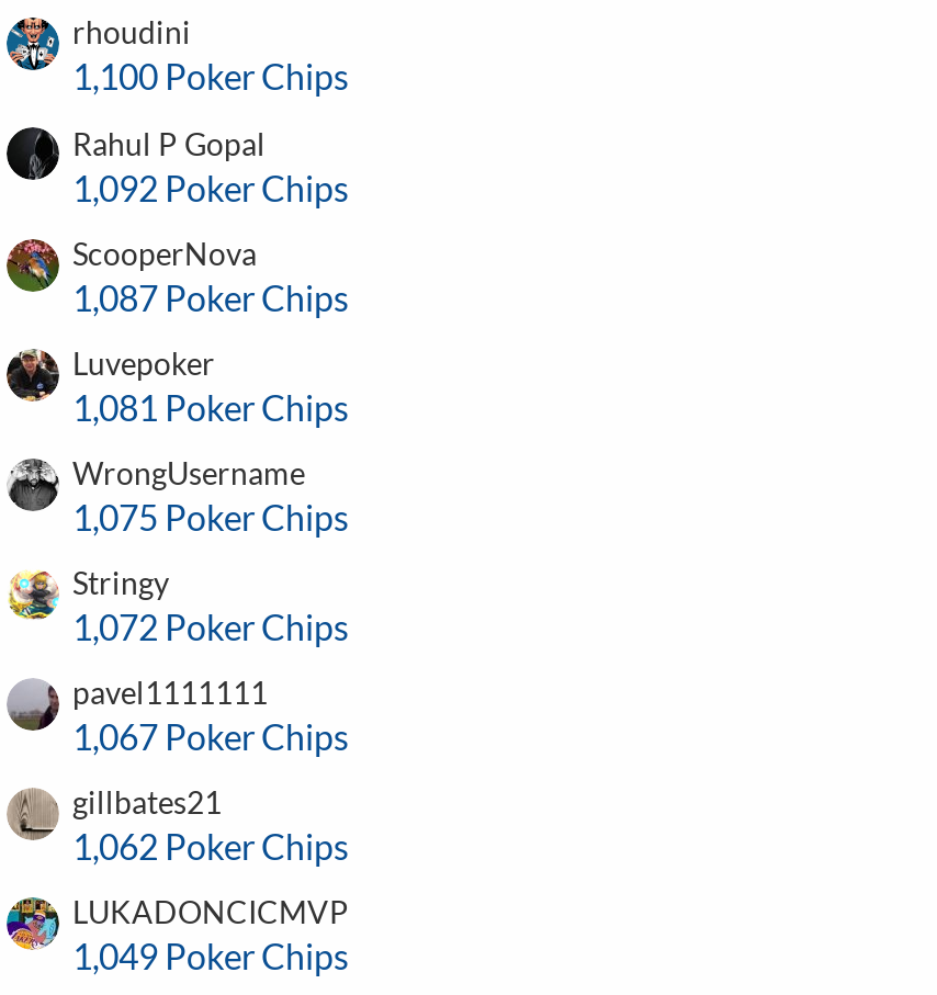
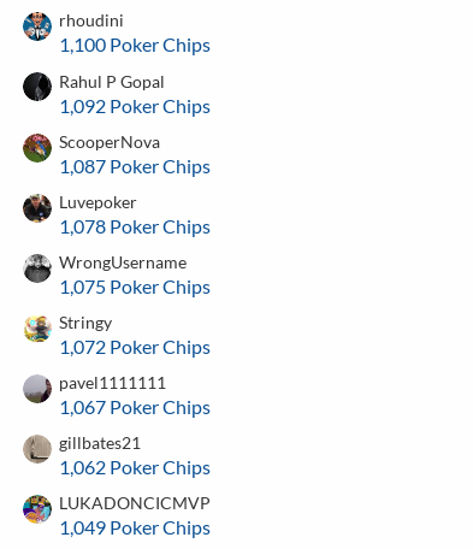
[72,386,349,427] 1,081 Poker Chips -> [59,214,211,237] 1,078 Poker Chips

